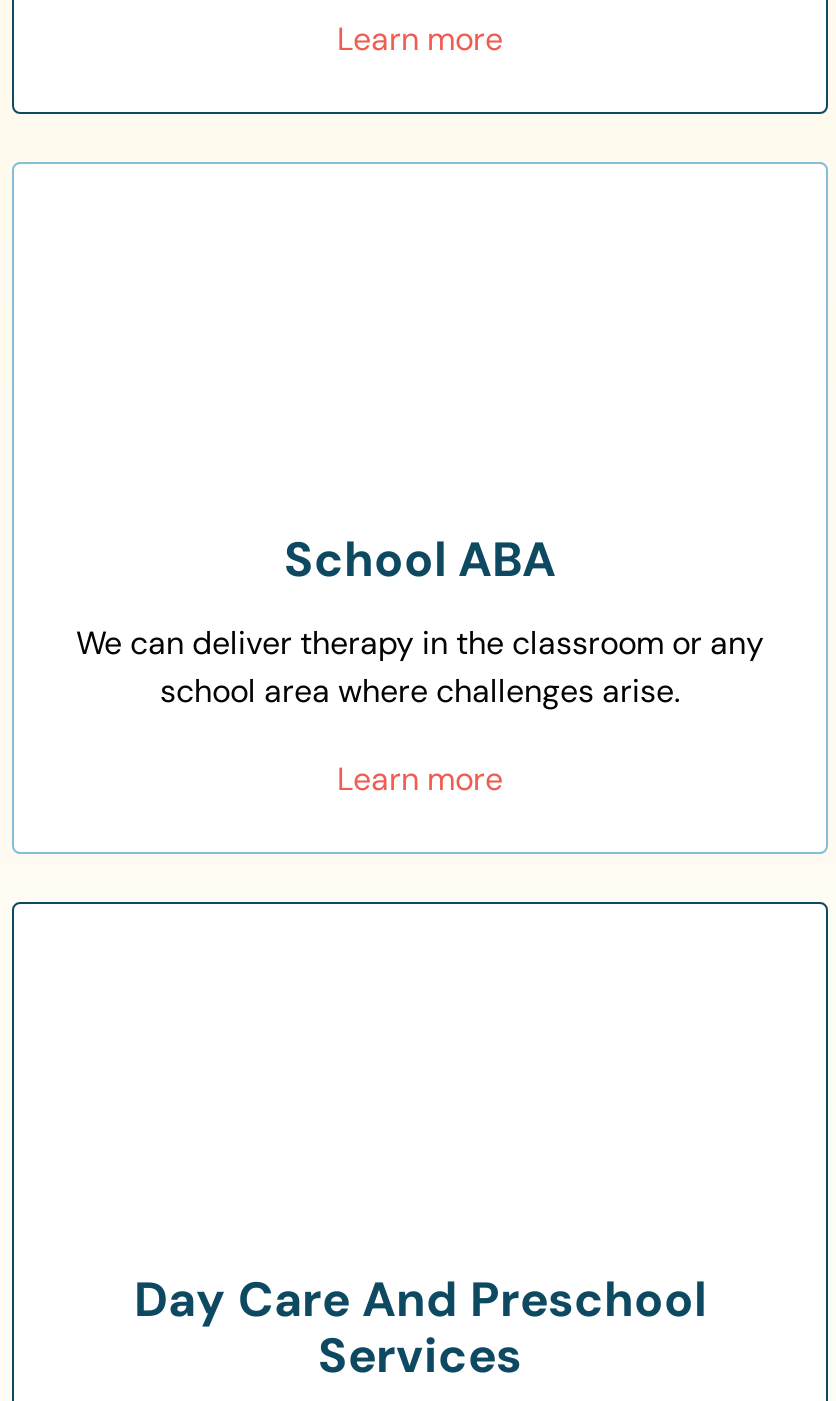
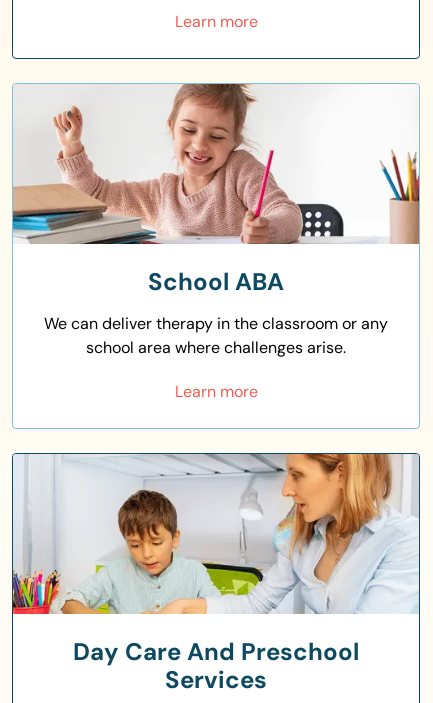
none -> [12,83,420,245] [image]
none -> [12,453,417,615] [image]

